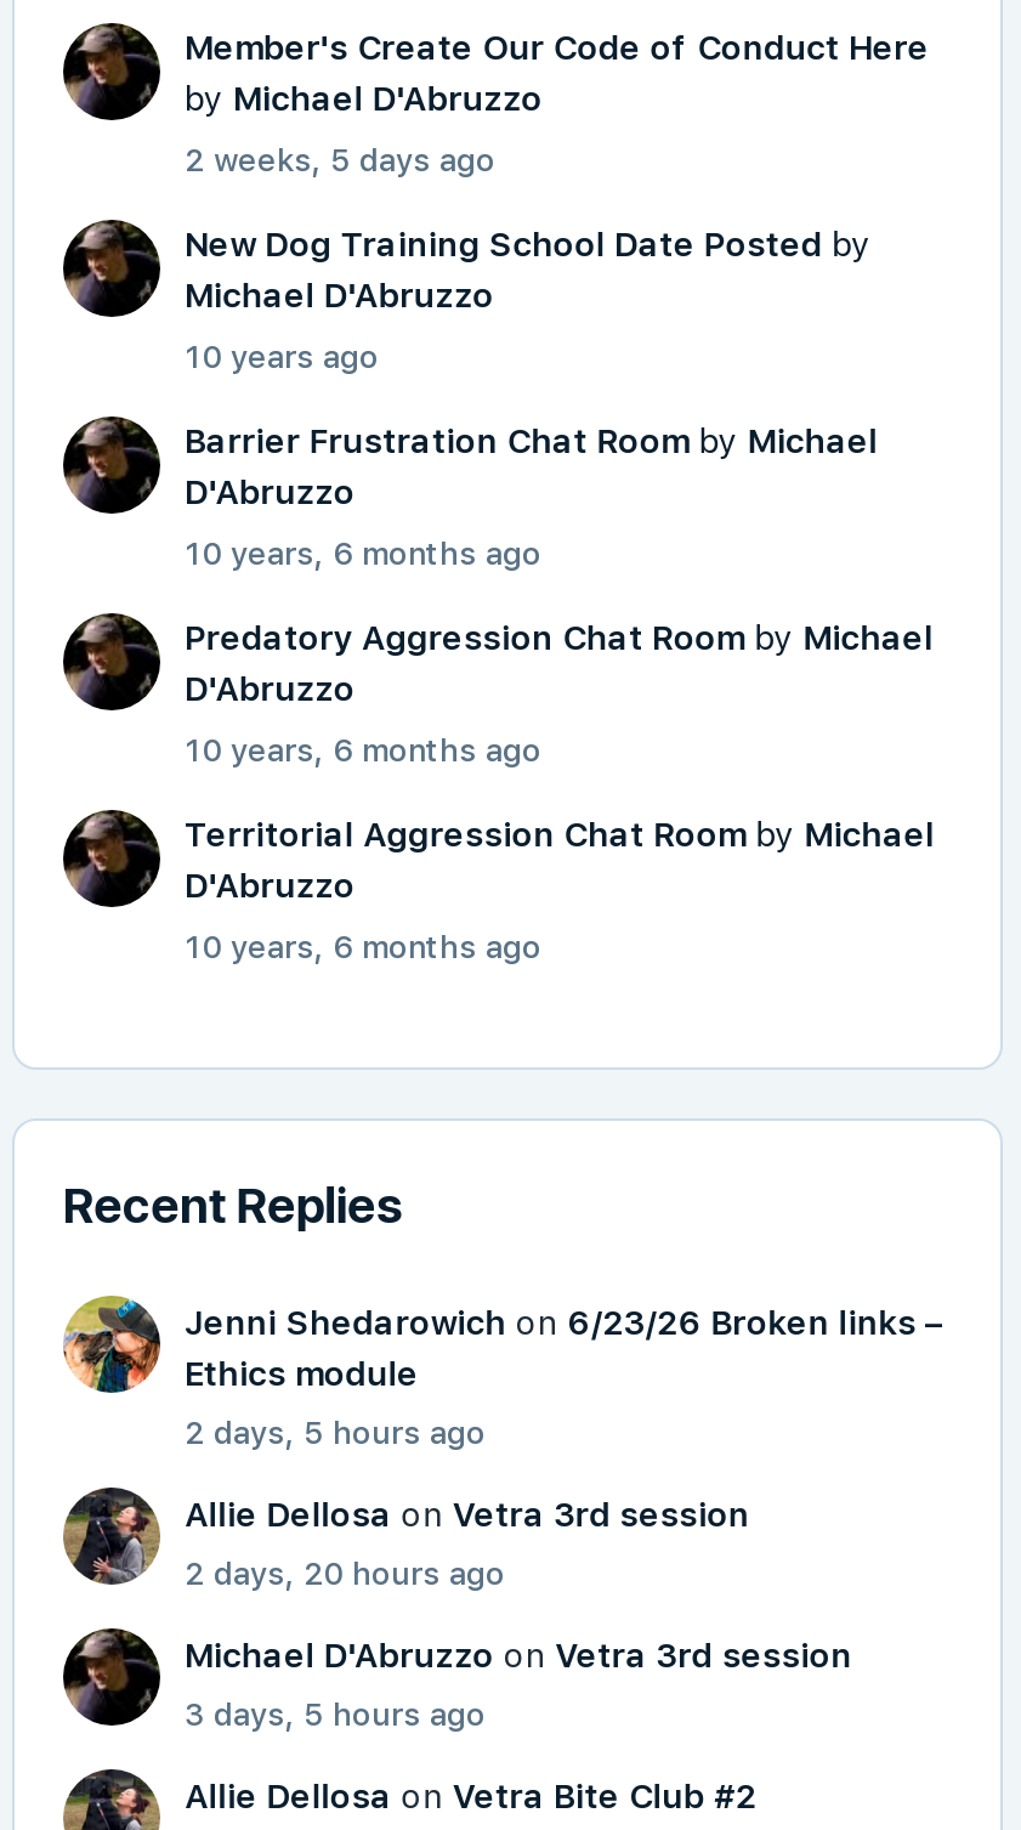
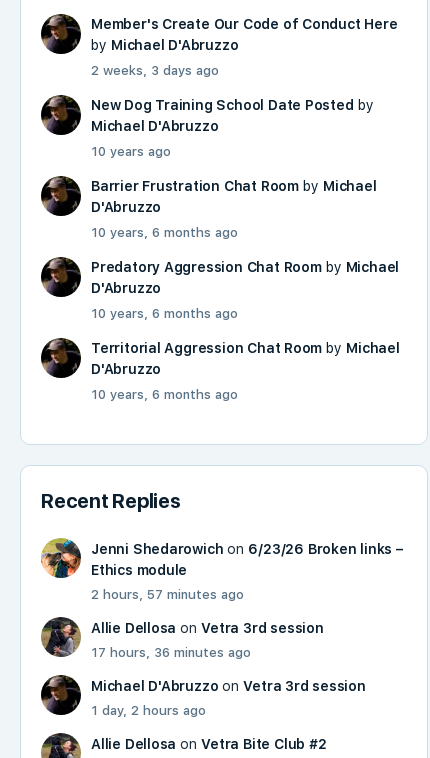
[185,142,495,179] 2 weeks, 5 days ago -> [91,63,219,78] 2 weeks, 3 days ago
[185,1415,486,1451] 2 days, 5 hours ago -> [91,587,244,602] 2 hours, 57 minutes ago
[185,1556,505,1592] 2 days, 20 hours ago -> [91,645,251,660] 17 hours, 36 minutes ago
[185,1696,486,1733] 3 days, 5 hours ago -> [91,703,206,718] 1 day, 2 hours ago

